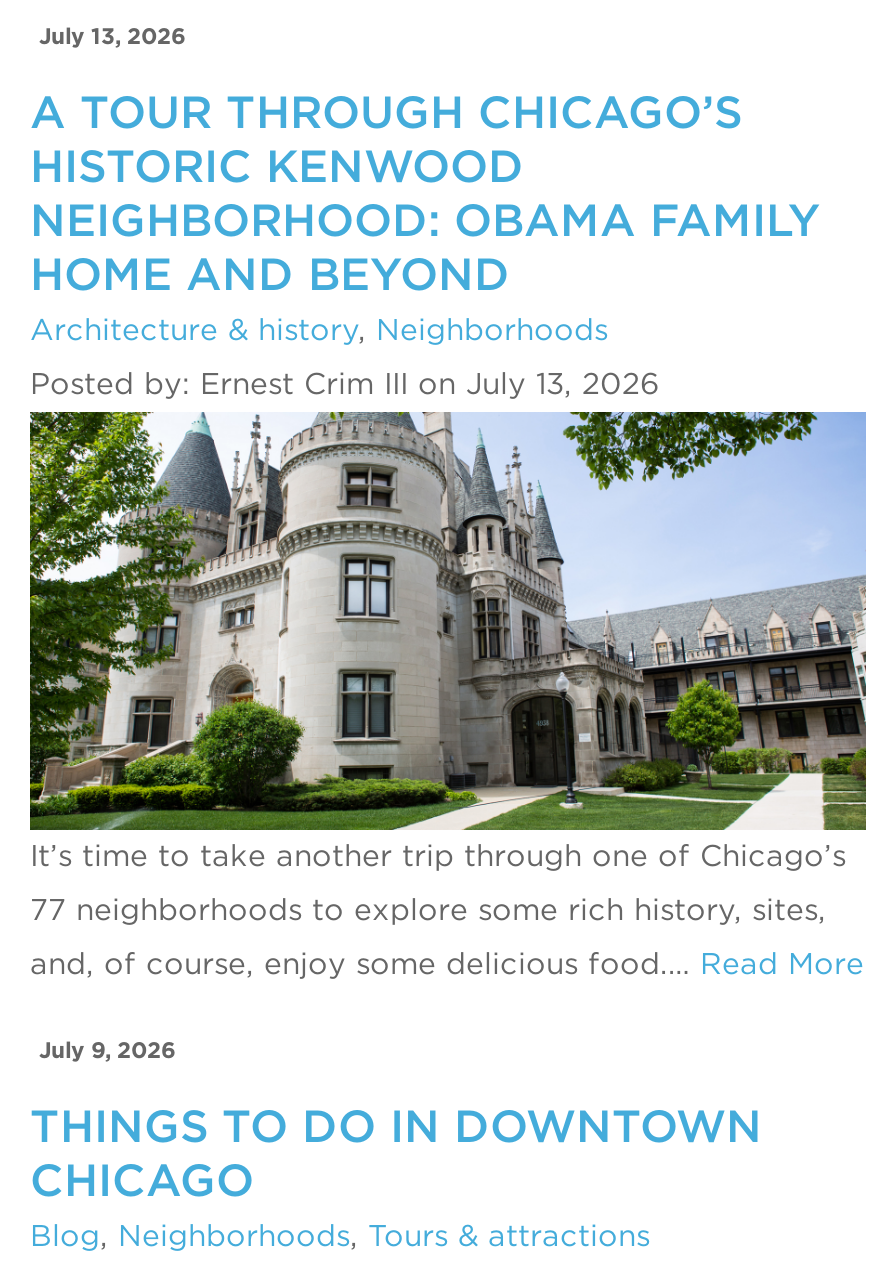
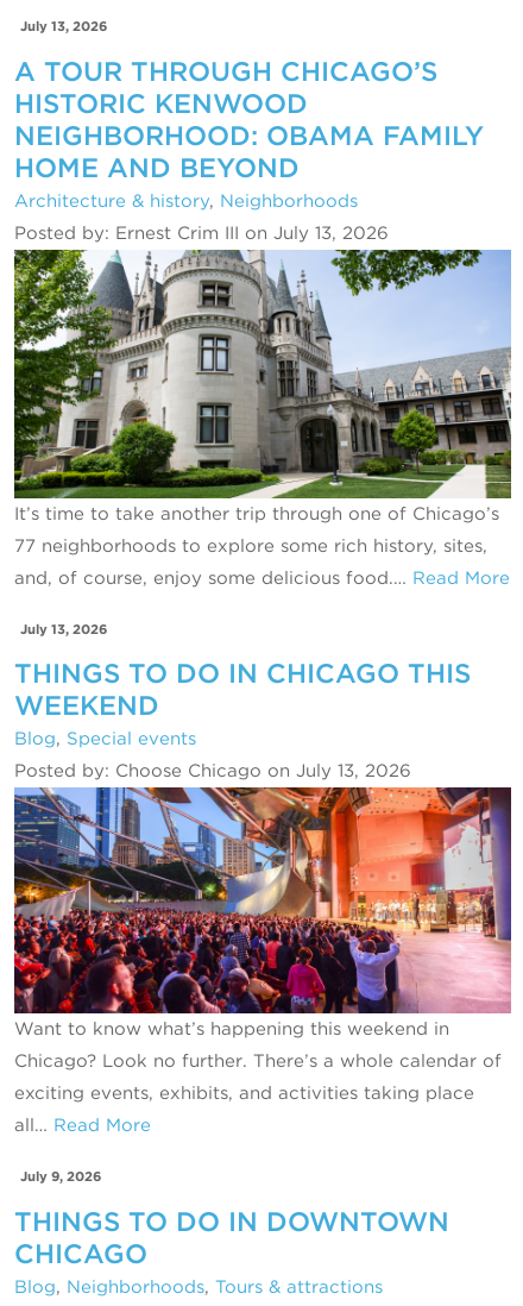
none -> [13,786,512,1137] [image] | Want to know what’s happening this weekend in | Chicago? Look no further. There’s a whole calendar of | exciting events, exhibits, and activities taking place | all… Read More
none -> [14,620,471,782] July 13, 2026 | THINGS TO DO IN CHICAGO THIS | WEEKEND | Blog, Special events | Posted by: Choose Chicago on July 13, 2026

